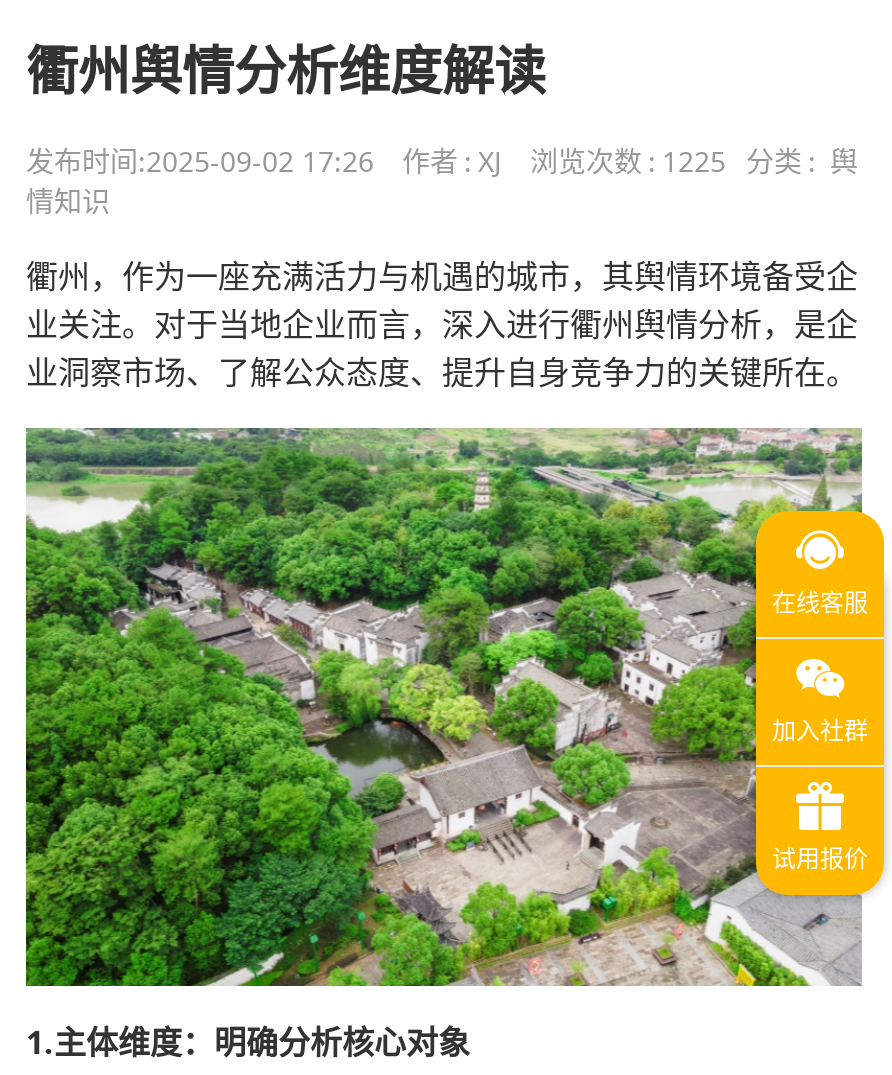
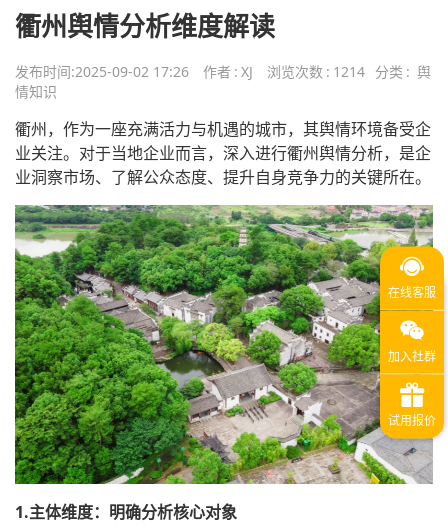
[530,143,858,181] 浏览次数 : 1225 分类 : 舆 -> [267,62,431,81] 浏览次数 : 1214 分类 : 舆

